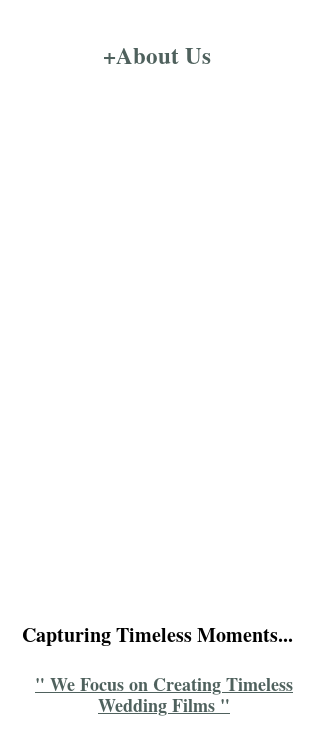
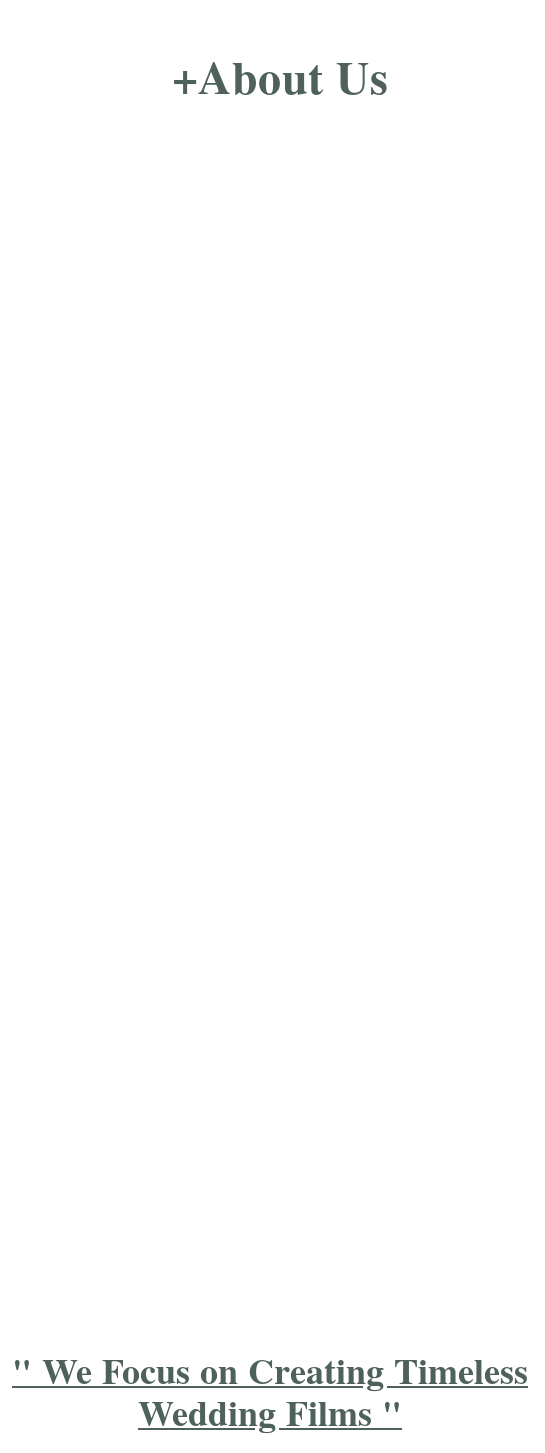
[21,620,292,649] Capturing Timeless Moments... -> none

